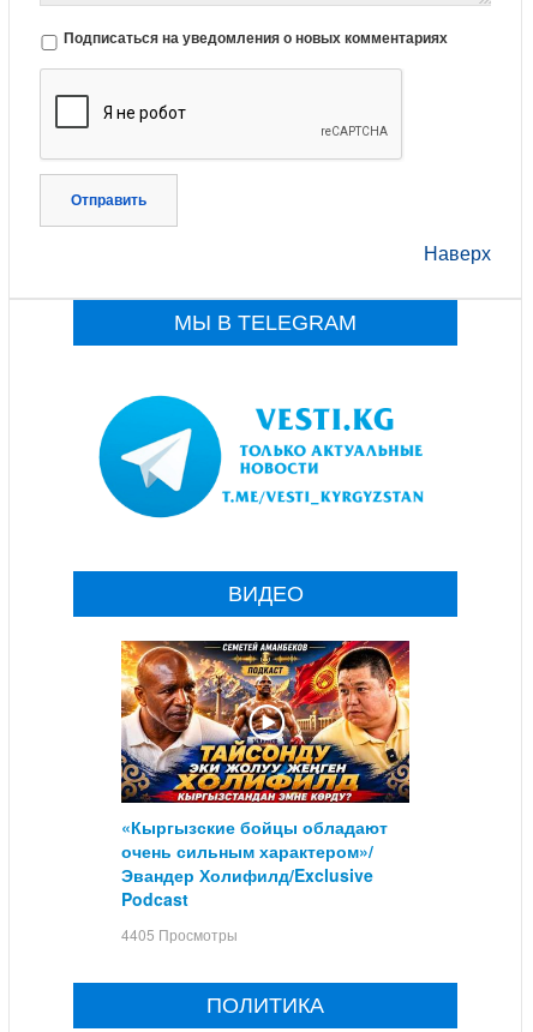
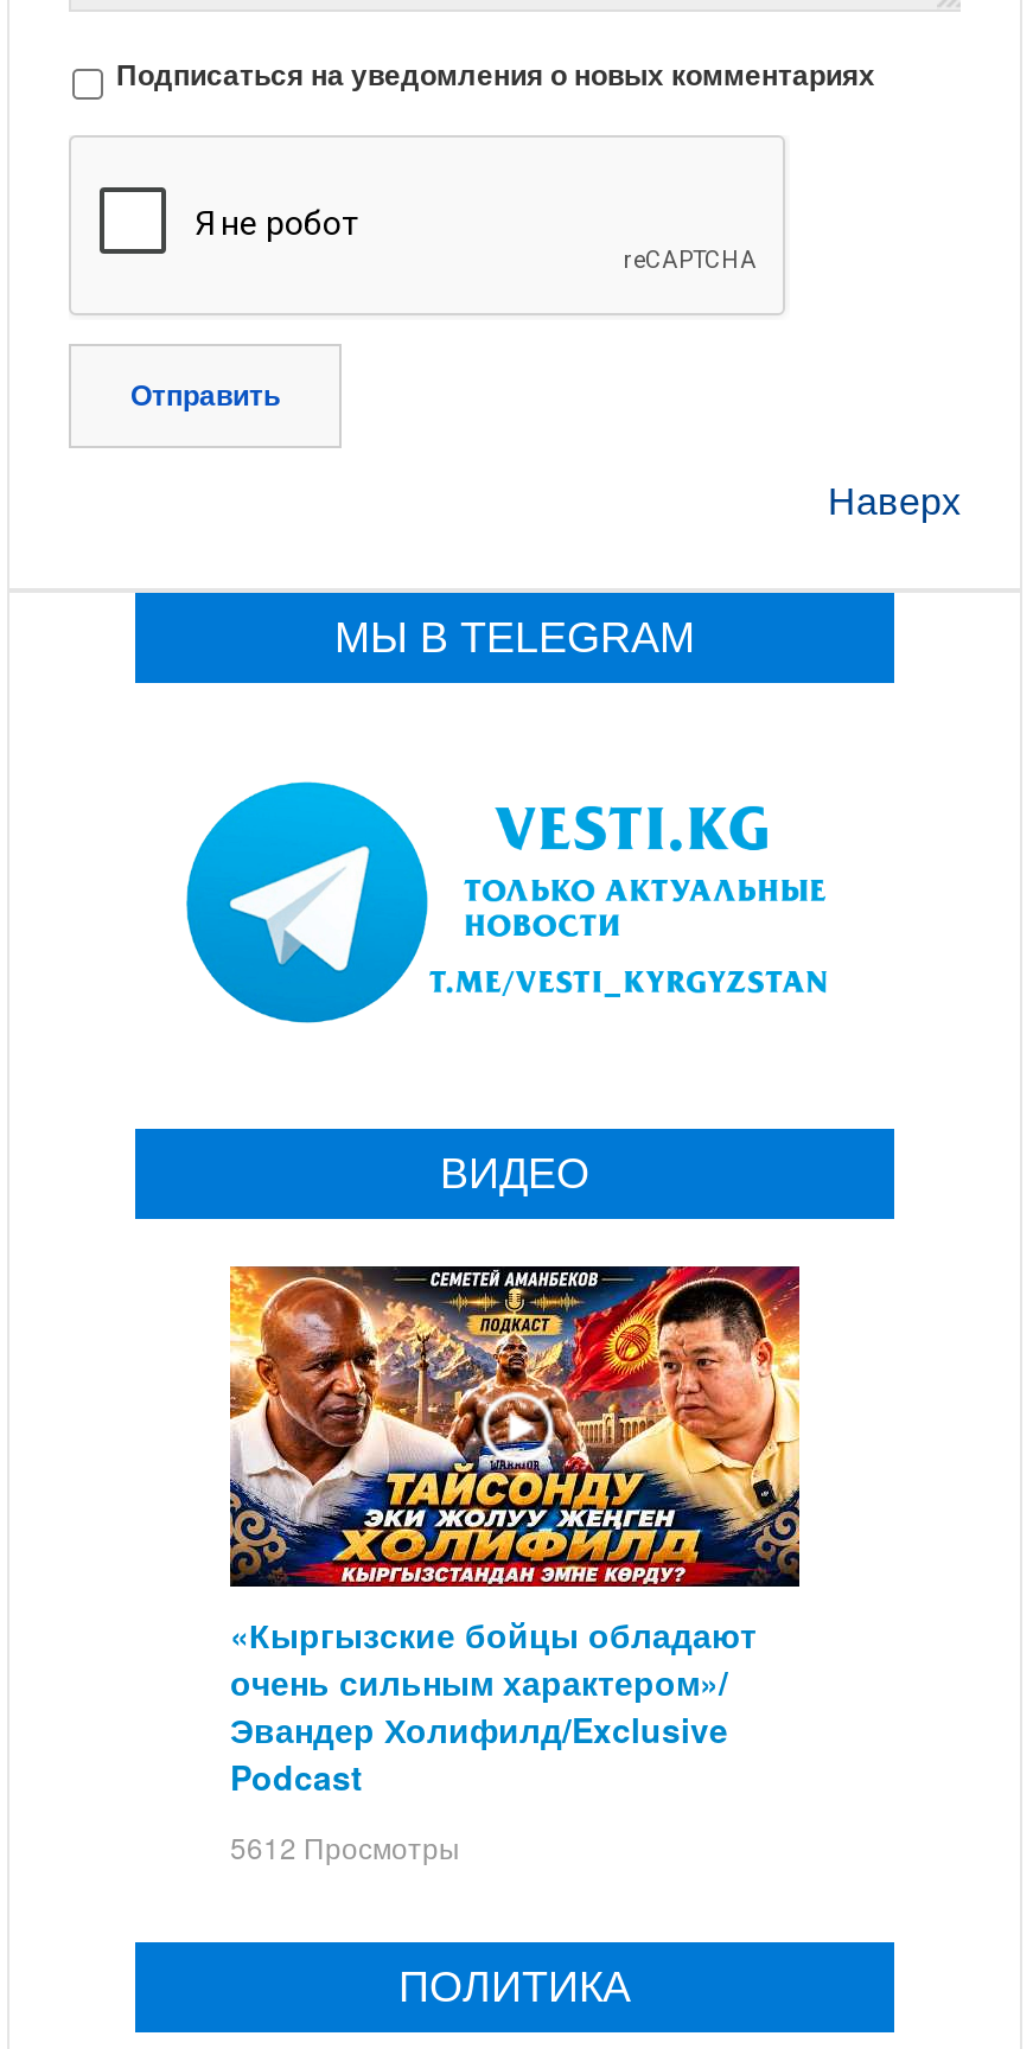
[121,924,238,944] 4405 Просмотры -> [230,1826,460,1866] 5612 Просмотры

